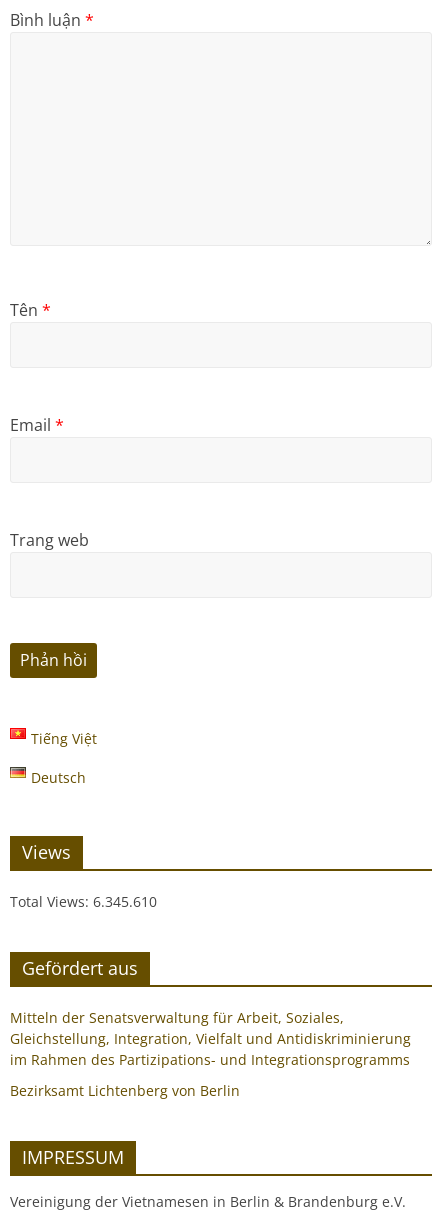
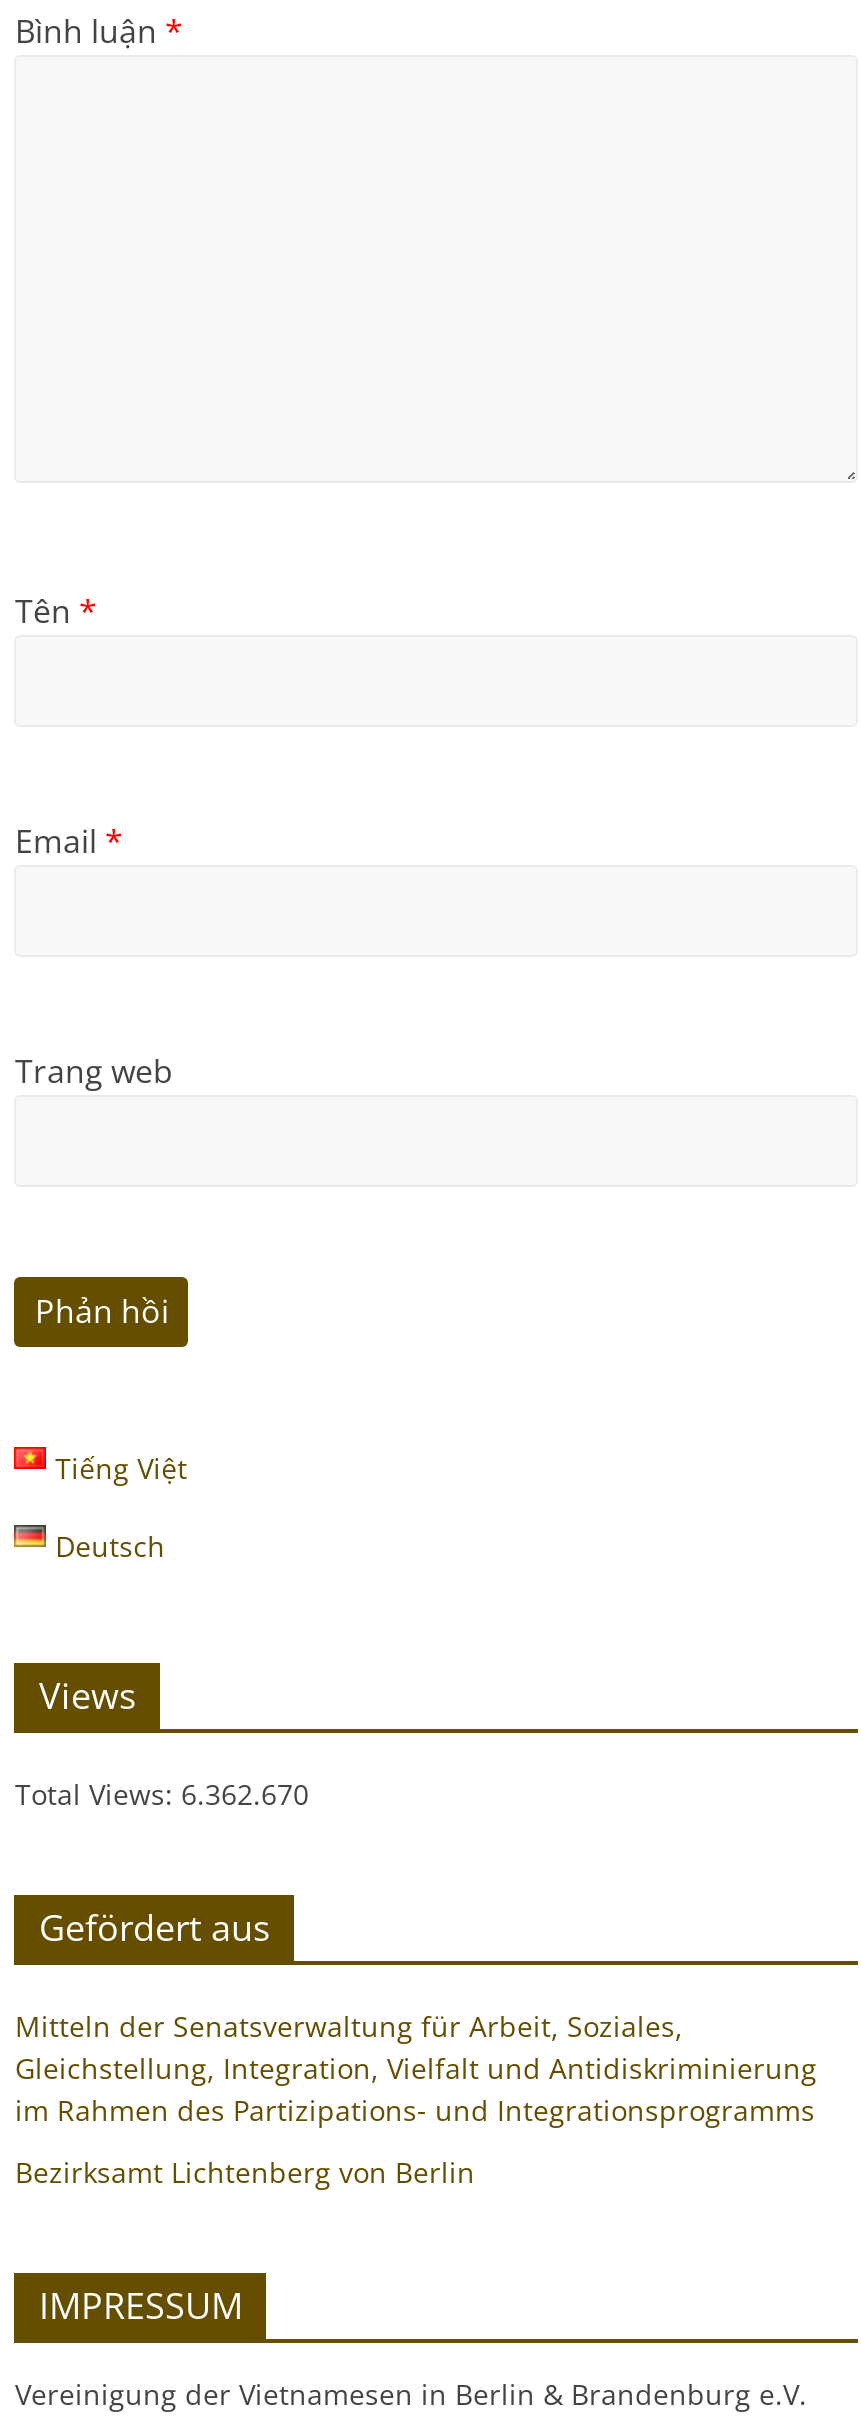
[10,892,157,911] Total Views: 6.345.610 -> [15,1775,309,1813] Total Views: 6.362.670

